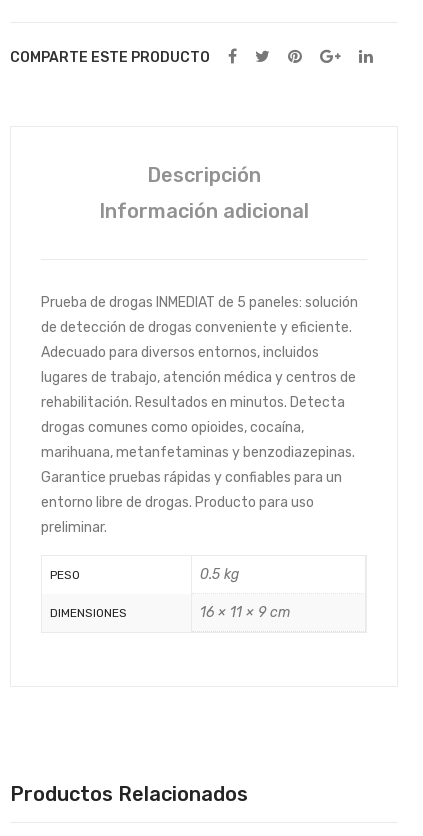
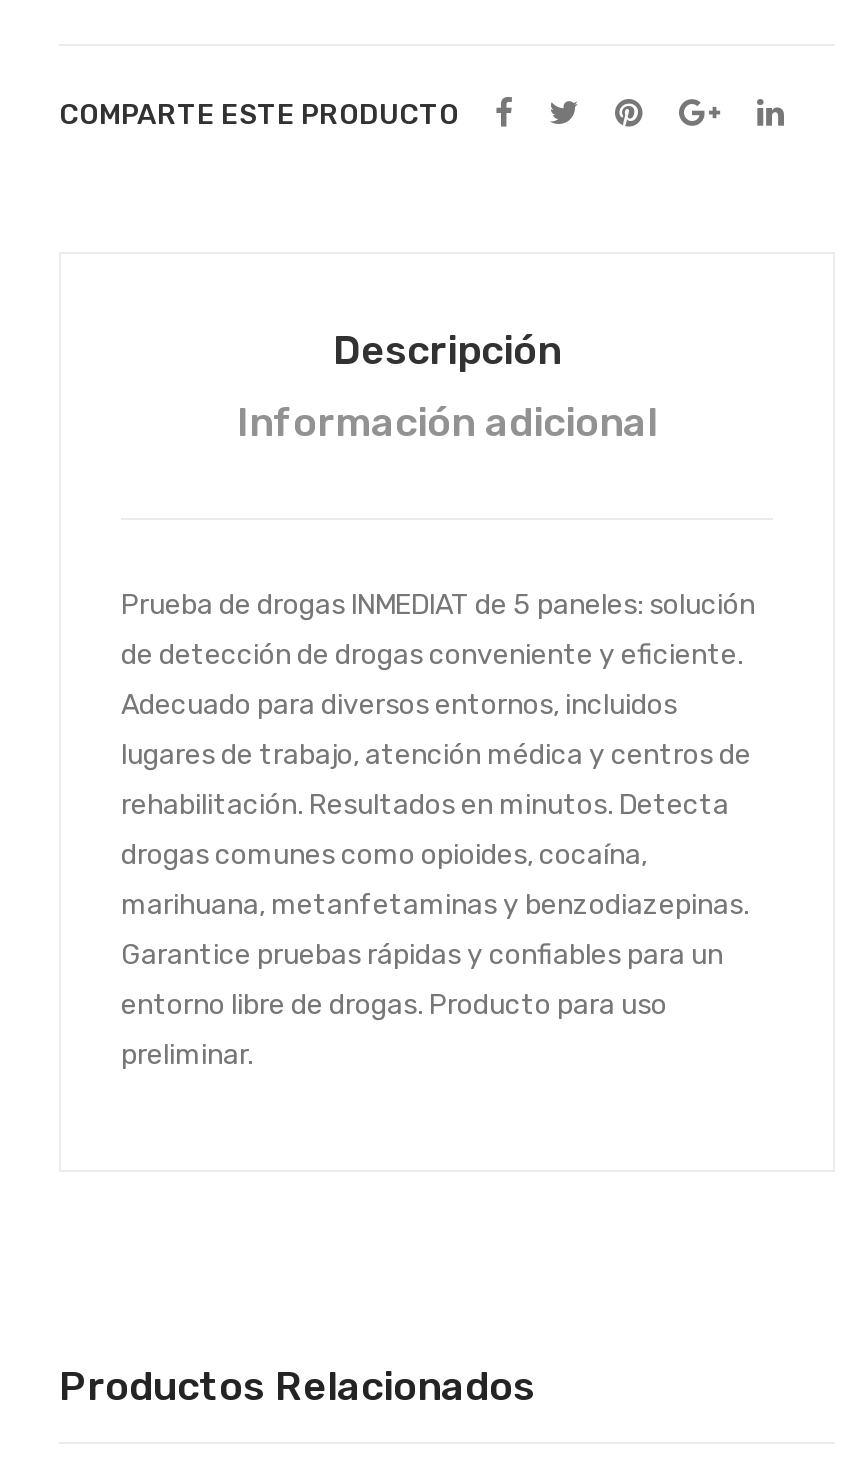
[50,566,290,621] PESO | 0.5 kg | DIMENSIONES | 16 × 11 × 9 cm -> none

